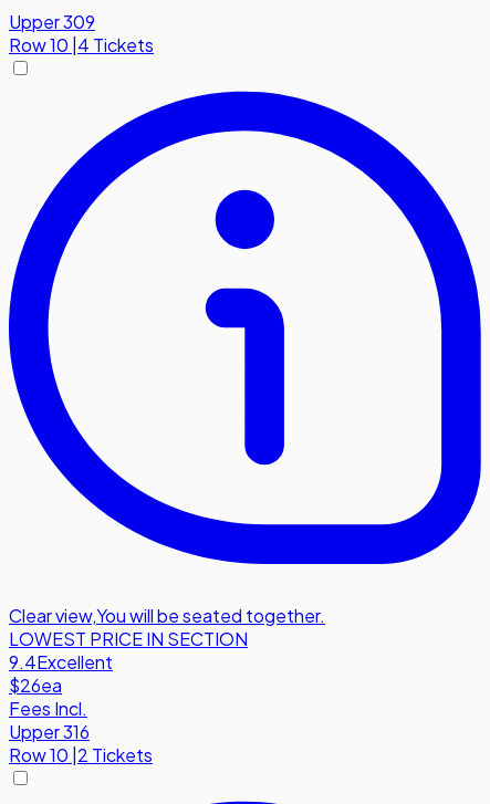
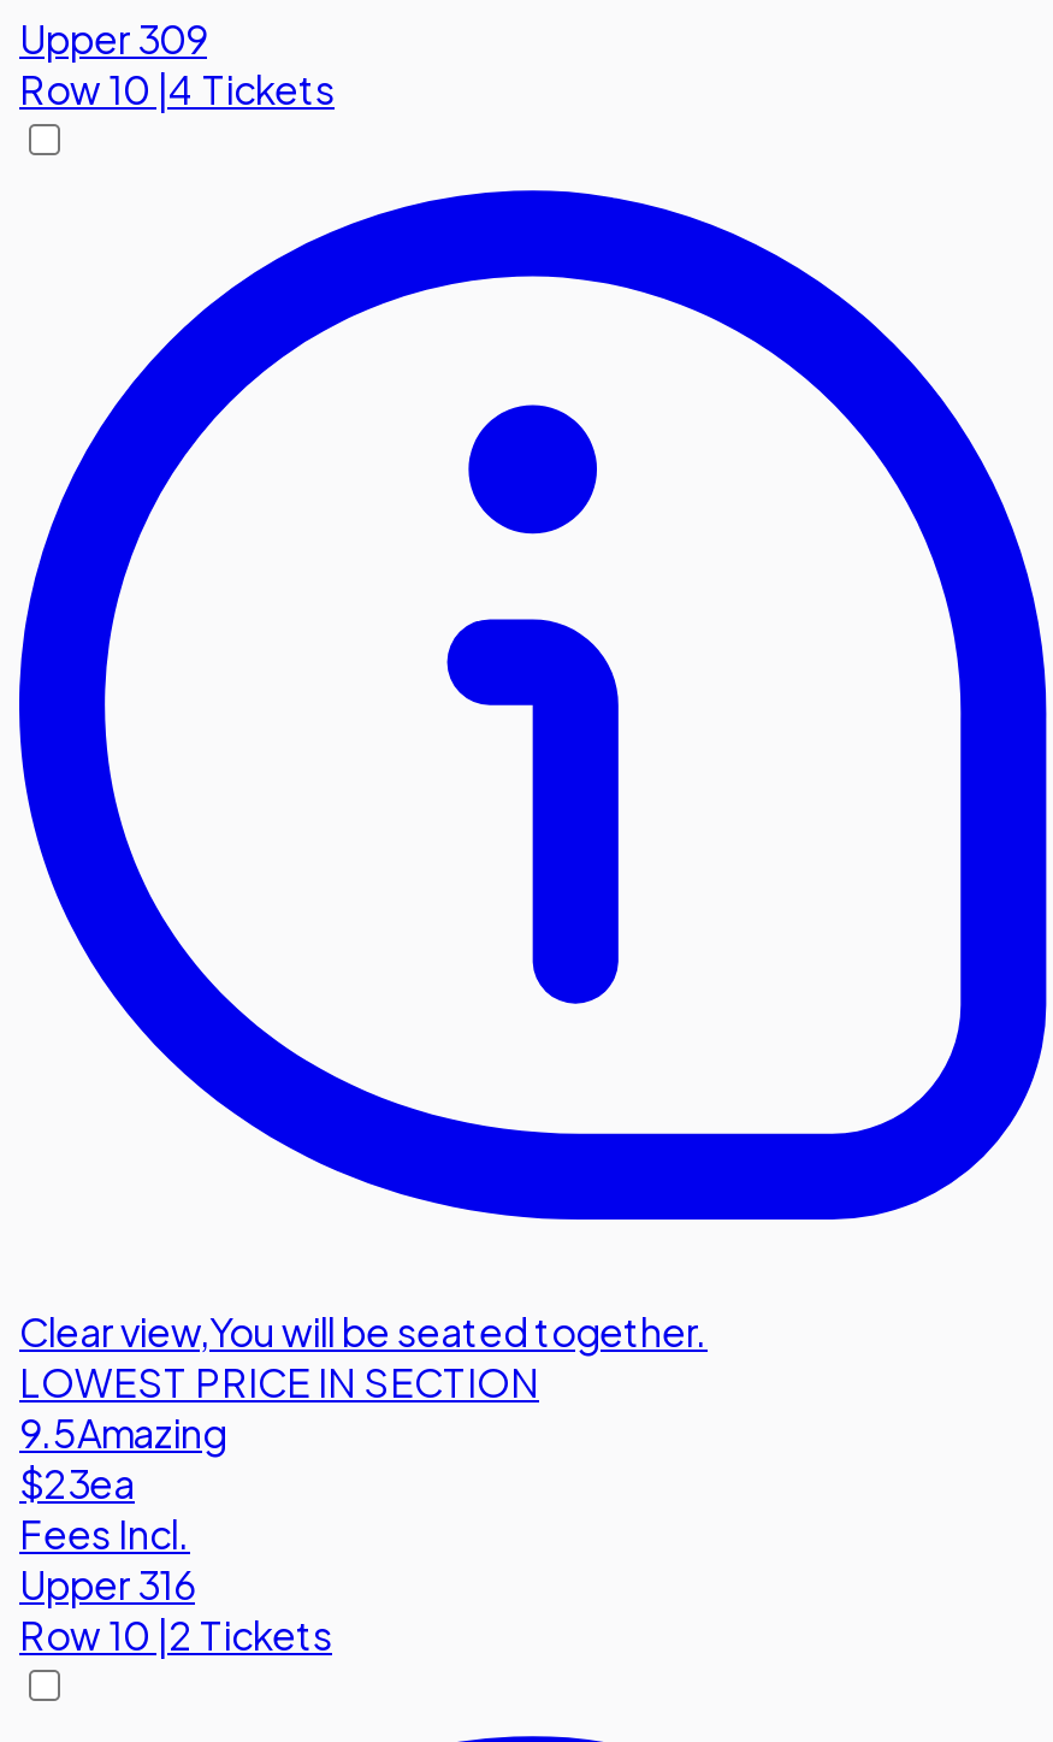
[9,650,113,697] 9.4Excellent | $26ea -> [19,1407,226,1508] 9.5Amazing | $23ea

